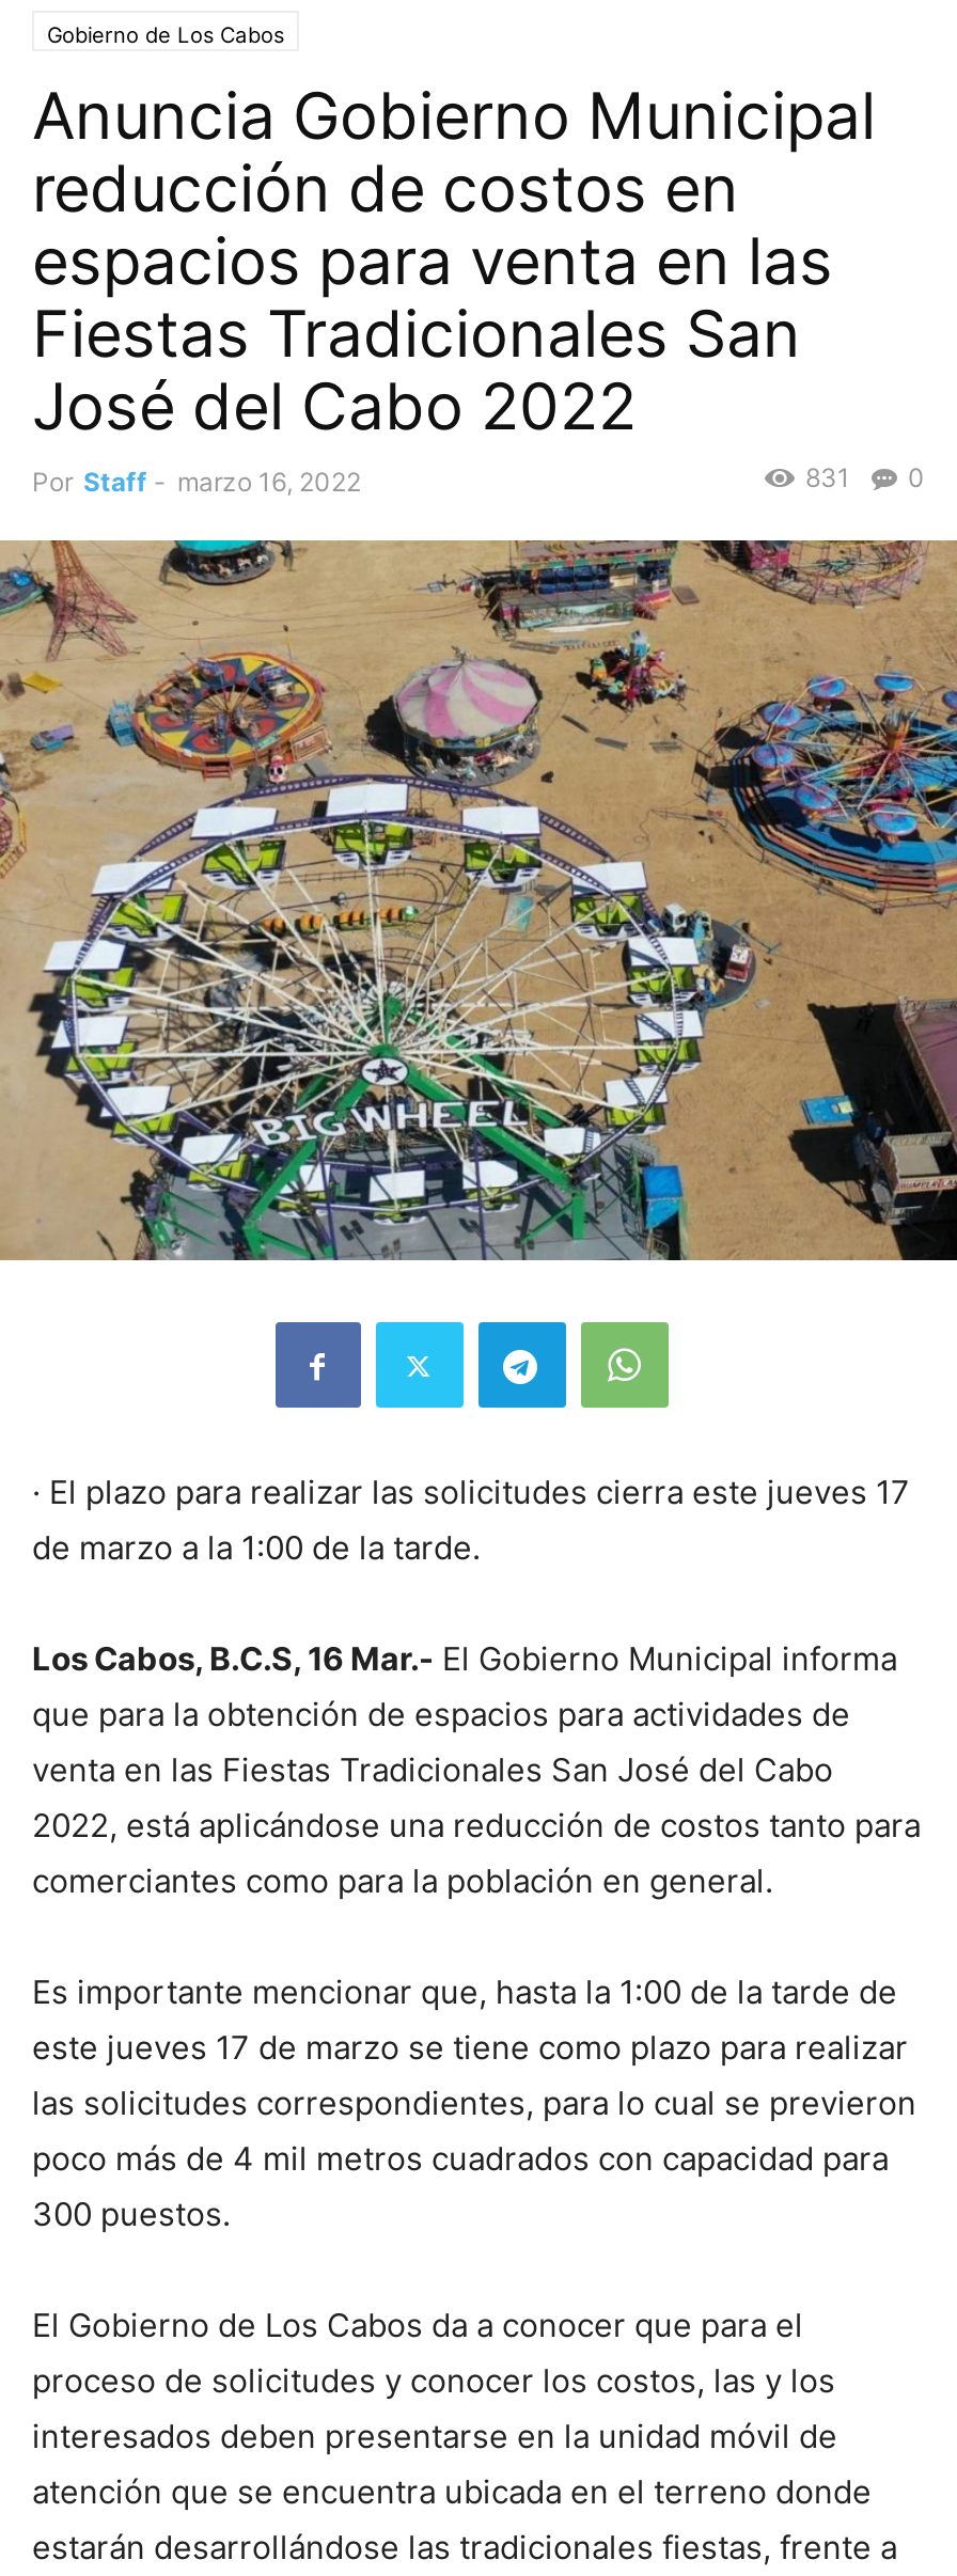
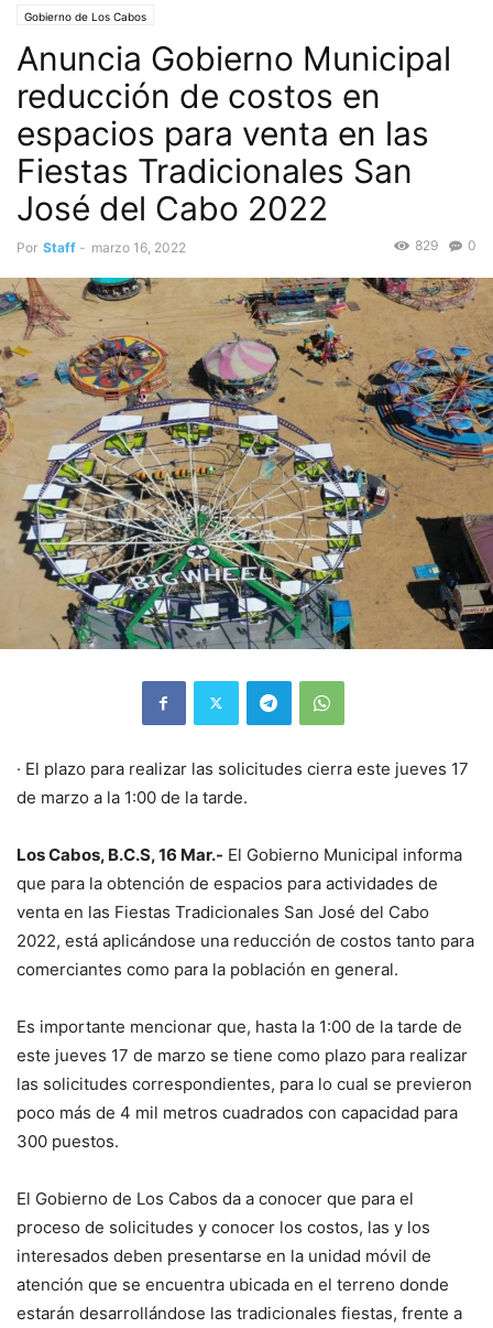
[805,461,925,493] 831 0 -> [415,237,476,253] 829 0

